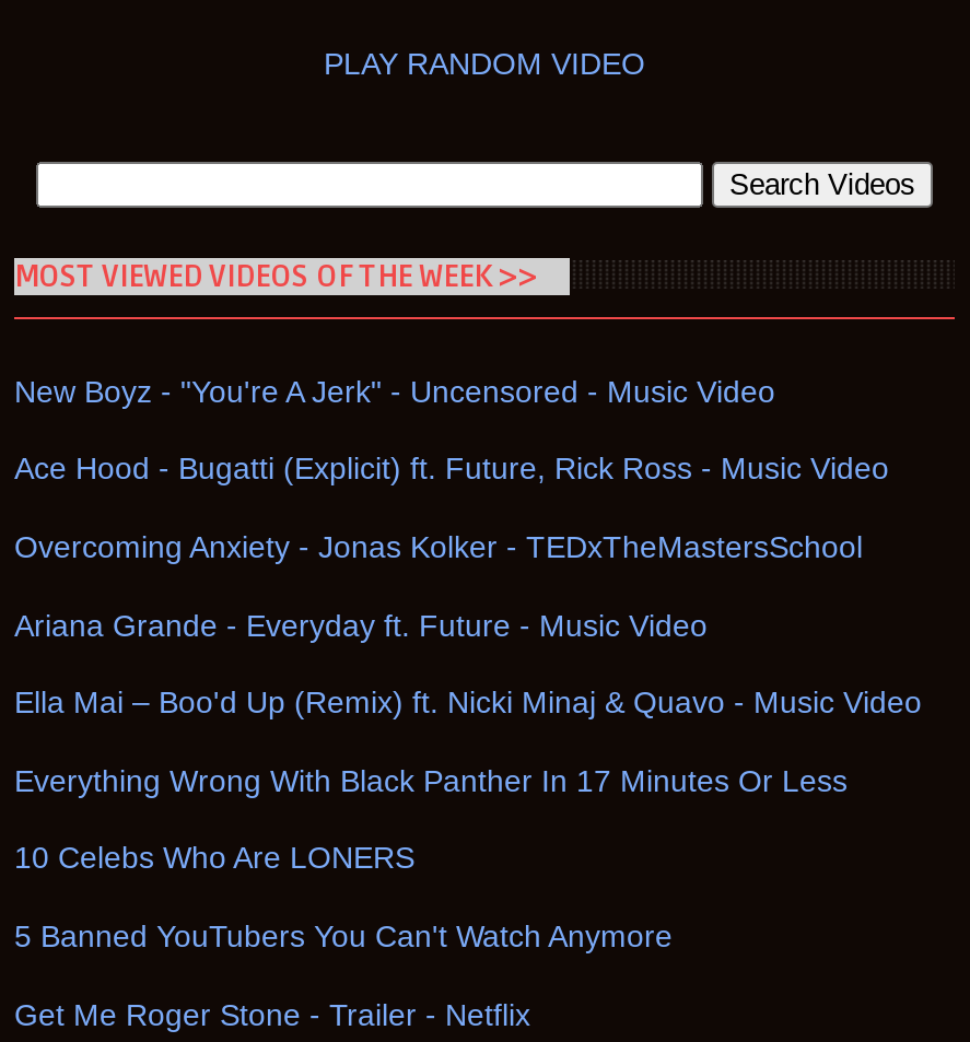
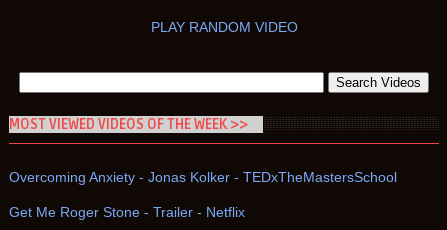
[14,374,889,486] New Boyz - "You're A Jerk" - Uncensored - Music Video | Ace Hood - Bugatti (Explicit) ft. Future, Rick Ross - Music Video -> none
[14,607,922,953] Ariana Grande - Everyday ft. Future - Music Video | Ella Mai – Boo'd Up (Remix) ft. Nicki Minaj & Quavo - Music Video | Everything Wrong With Black Panther In 17 Minutes Or Less | 10 Celebs Who Are LONERS | 5 Banned YouTubers You Can't Watch Anymore -> none

